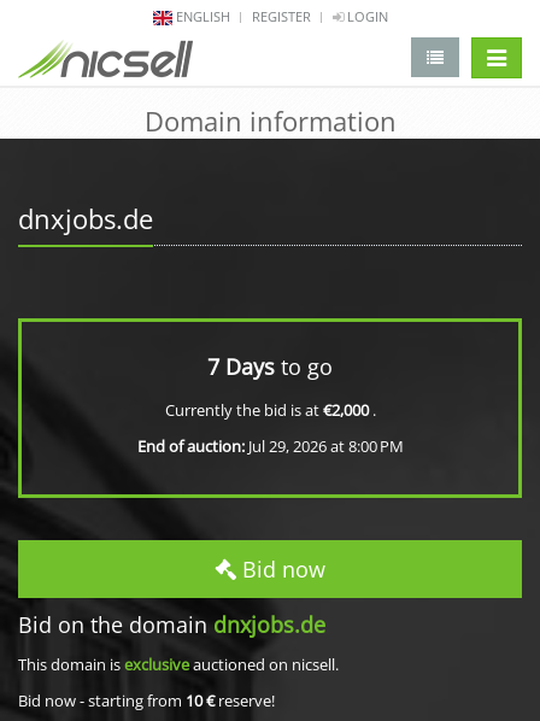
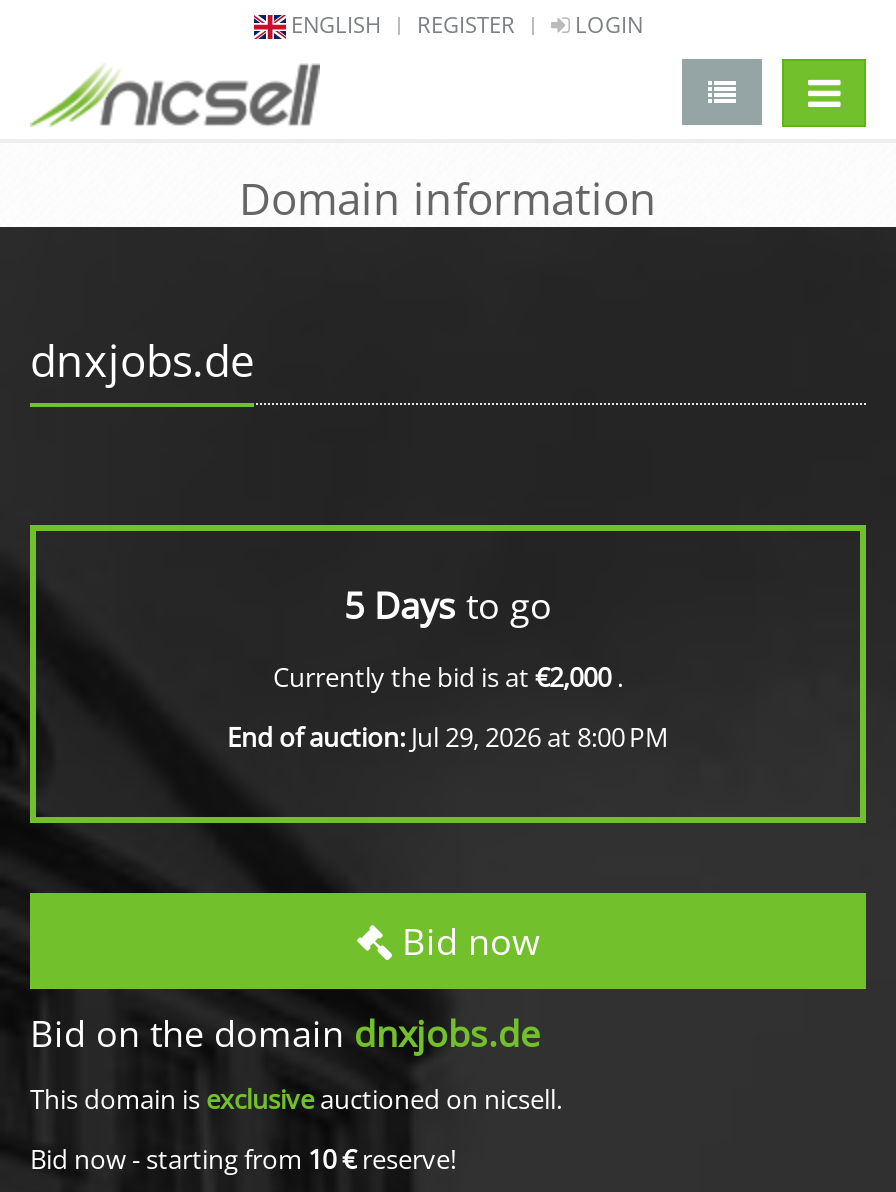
[207,352,333,381] 7 Days to go -> [344,581,552,629] 5 Days to go

